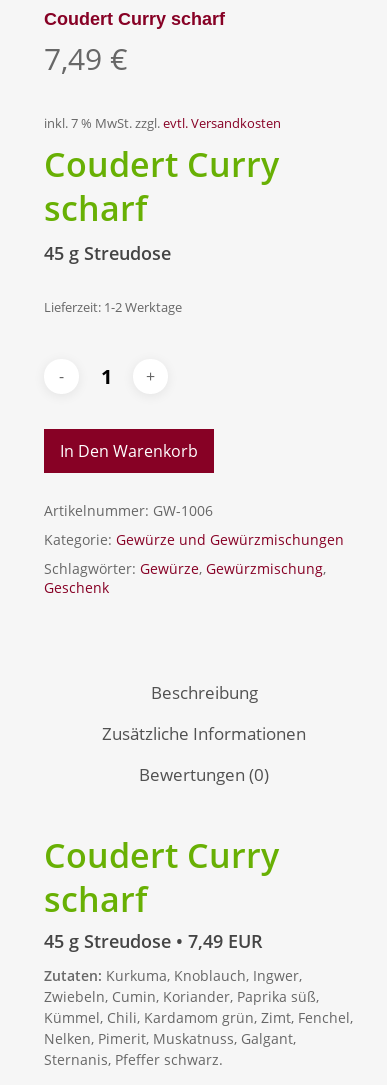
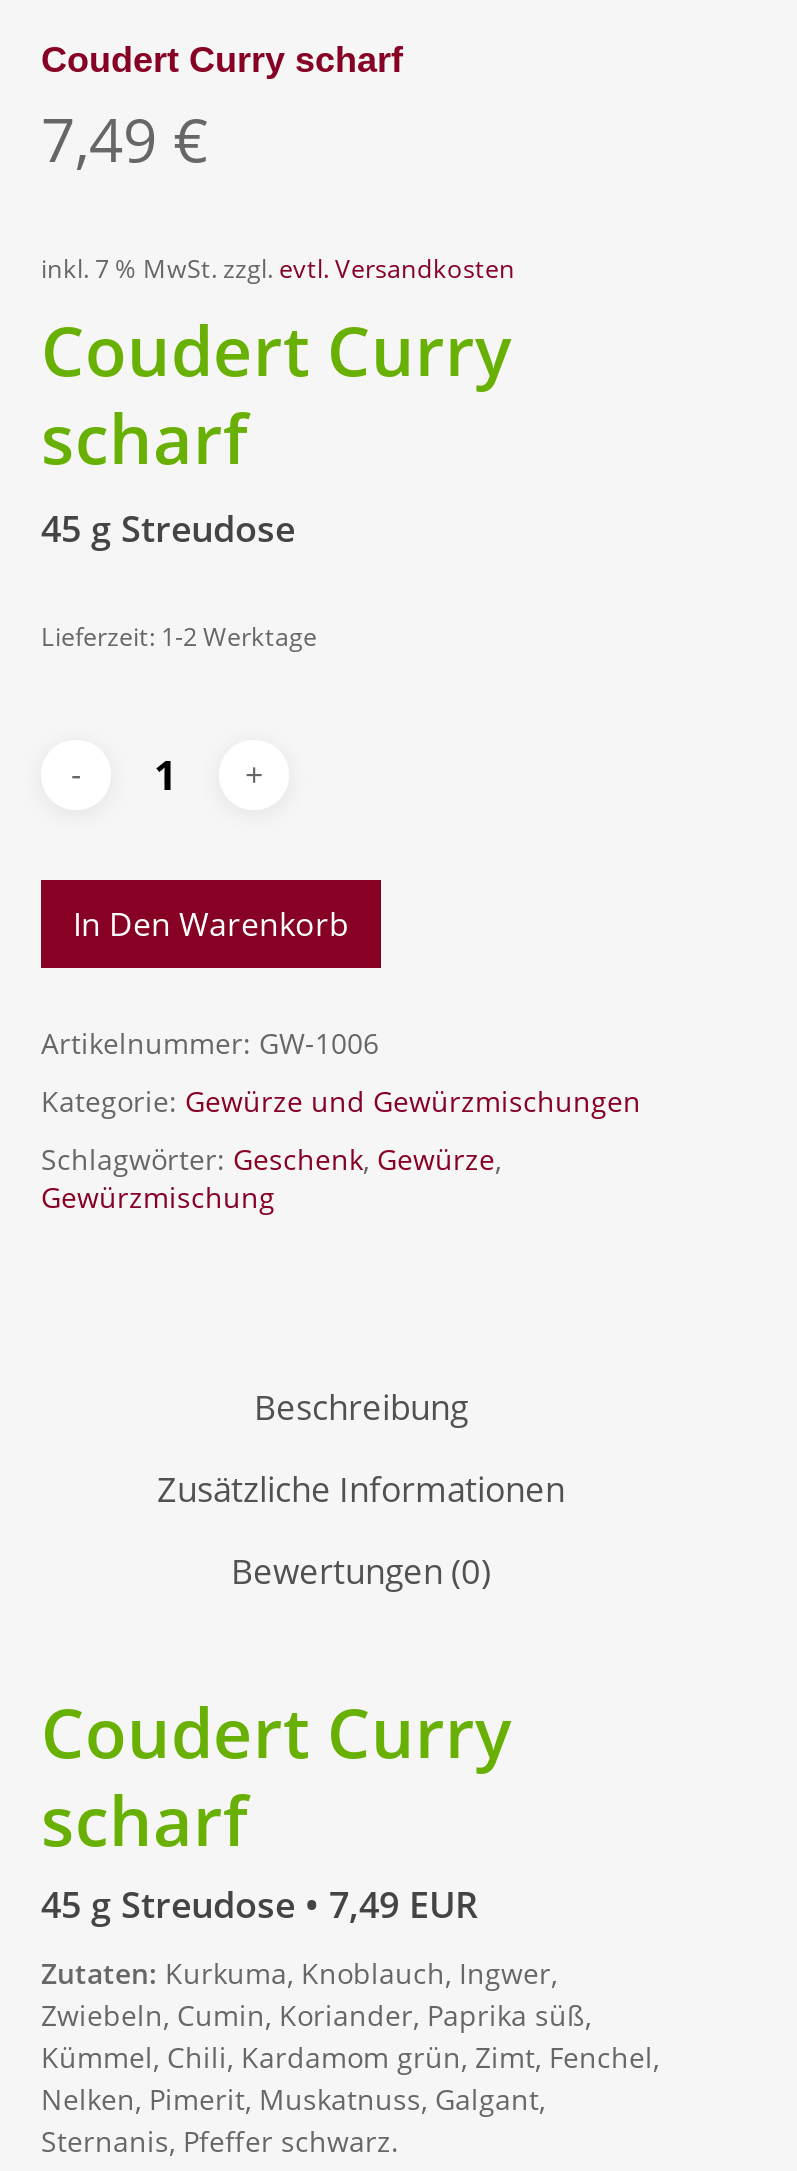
[44,559,326,597] Schlagwörter: Gewürze, Gewürzmischung, | Geschenk -> [41,1140,501,1216] Schlagwörter: Geschenk, Gewürze, | Gewürzmischung

